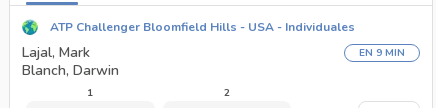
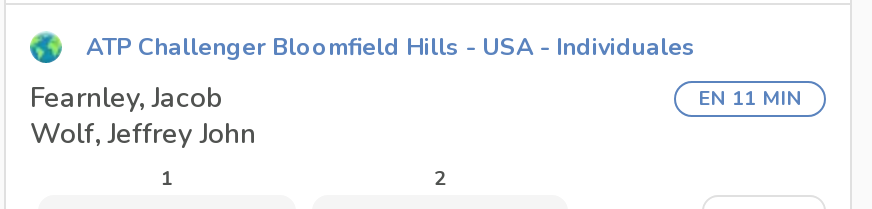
[22,43,119,80] Lajal, Mark | Blanch, Darwin -> [30,79,256,153] Fearnley, Jacob | Wolf, Jeffrey John
[359,46,405,60] EN 9 MIN -> [698,85,802,113] EN 11 MIN

